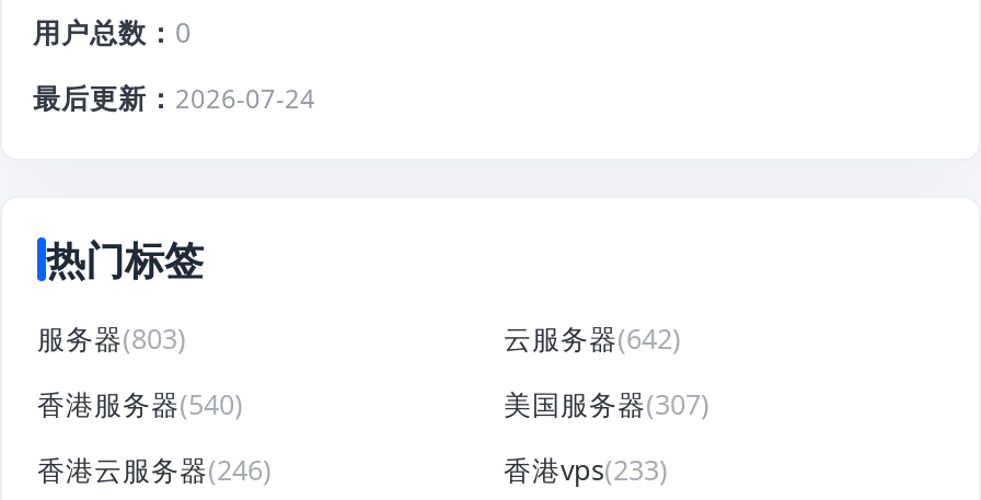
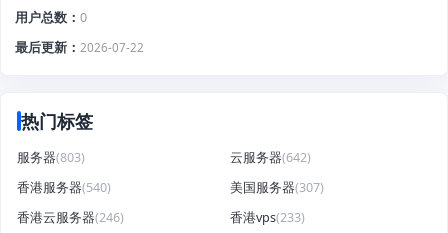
[33,80,315,117] 最后更新 2026-07-24 -> [15,39,144,56] 最后更新 2026-07-22

